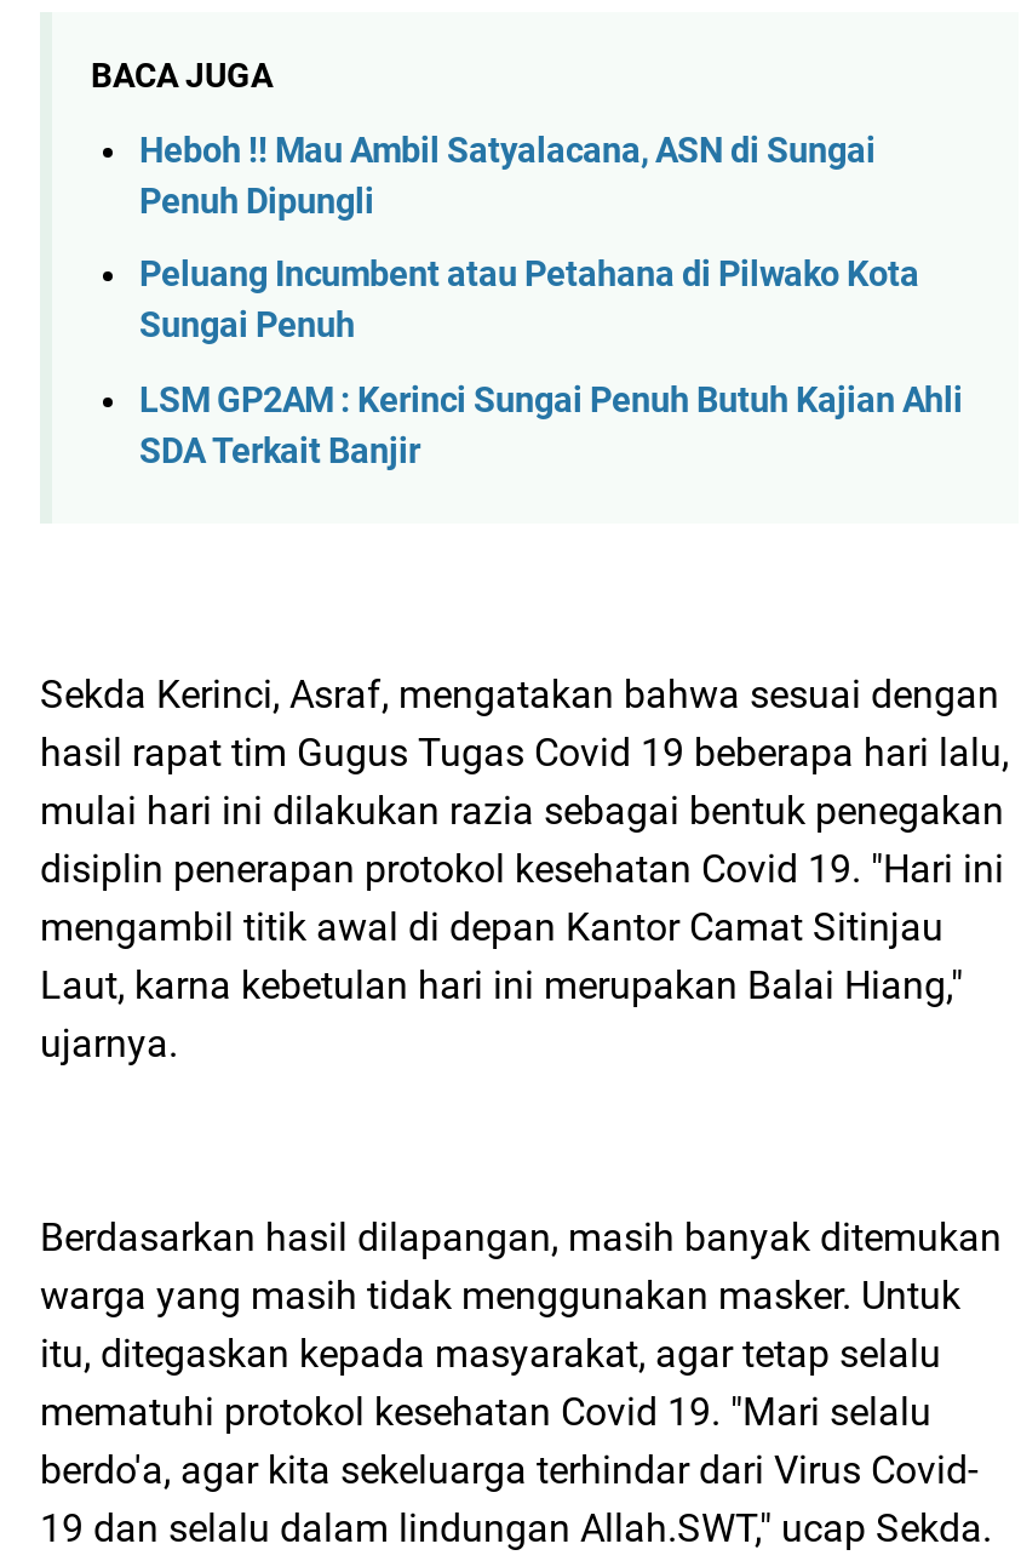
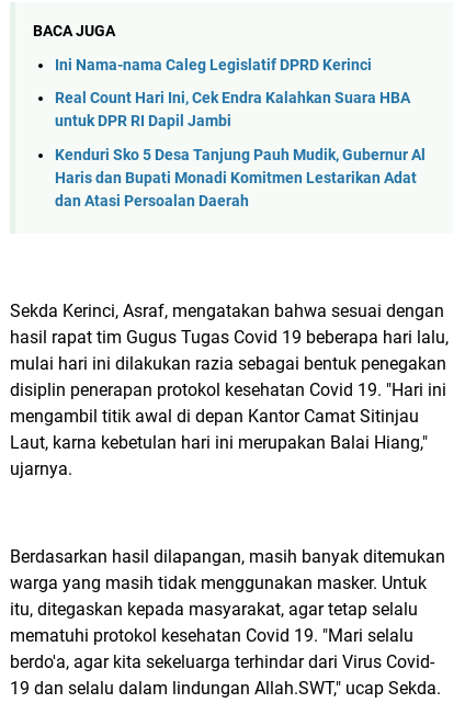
[139,130,876,223] Heboh !! Mau Ambil Satyalacana, ASN di Sungai | Penuh Dipungli -> [55,56,372,74] Ini Nama-nama Caleg Legislatif DPRD Kerinci
[139,255,919,348] Peluang Incumbent atau Petahana di Pilwako Kota | Sungai Penuh -> [55,89,410,131] Real Count Hari Ini, Cek Endra Kalahkan Suara HBA | untuk DPR RI Dapil Jambi
[139,381,963,473] LSM GP2AM : Kerinci Sungai Penuh Butuh Kajian Ahli | SDA Terkait Banjir -> [55,146,426,211] Kenduri Sko 5 Desa Tanjung Pauh Mudik, Gubernur Al | Haris dan Bupati Monadi Komitmen Lestarikan Adat | dan Atasi Persoalan Daerah

